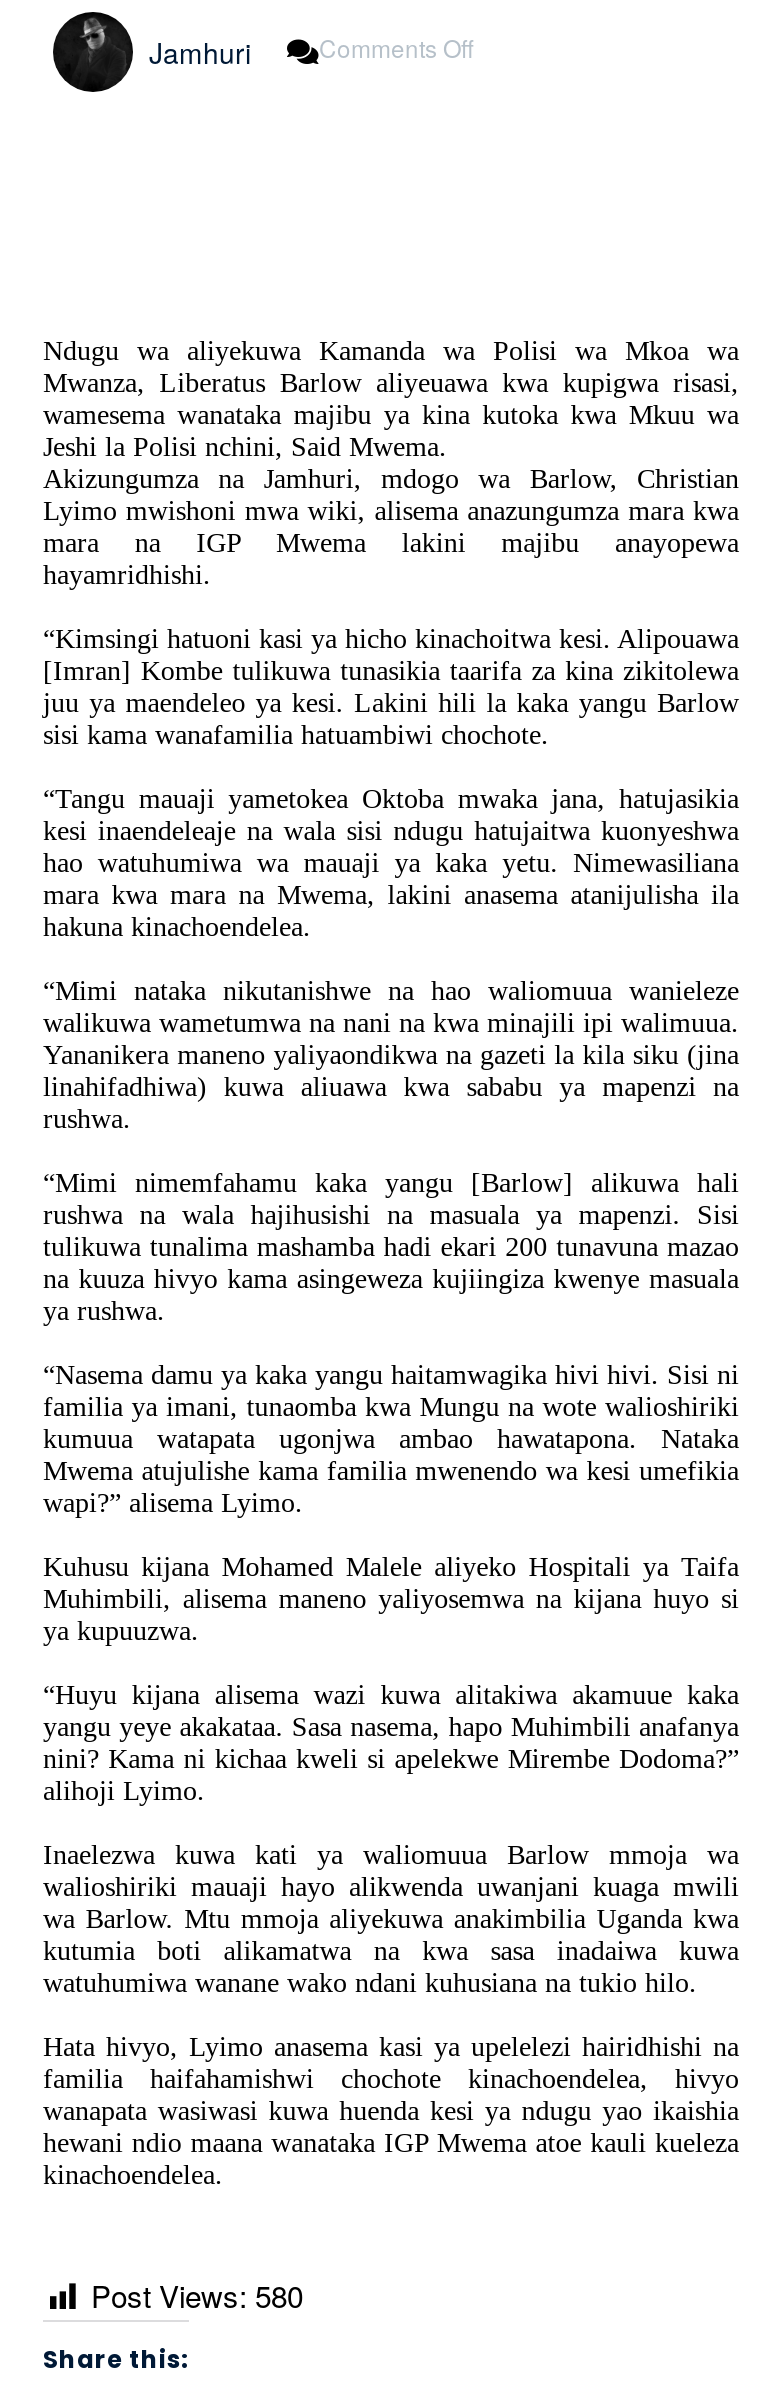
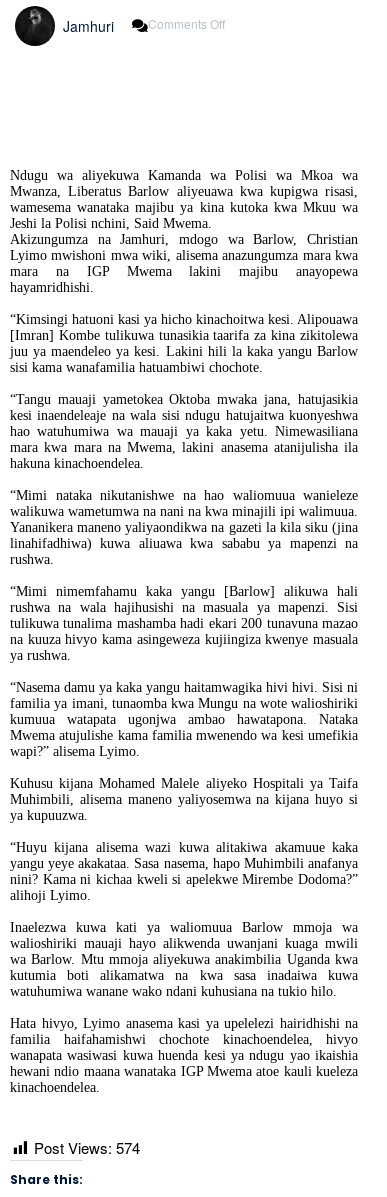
[91,2274,303,2316] Post Views: 580 -> [34,1137,140,1158] Post Views: 574

